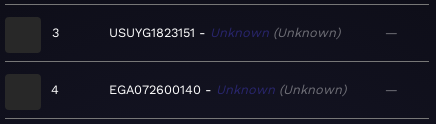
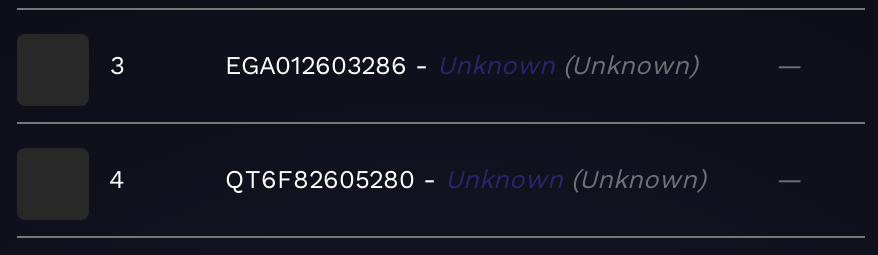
[109,25,195,40] USUYG1823151 -> [225,51,407,81] EGA012603286
[109,82,201,97] EGA072600140 -> [225,165,415,195] QT6F82605280

